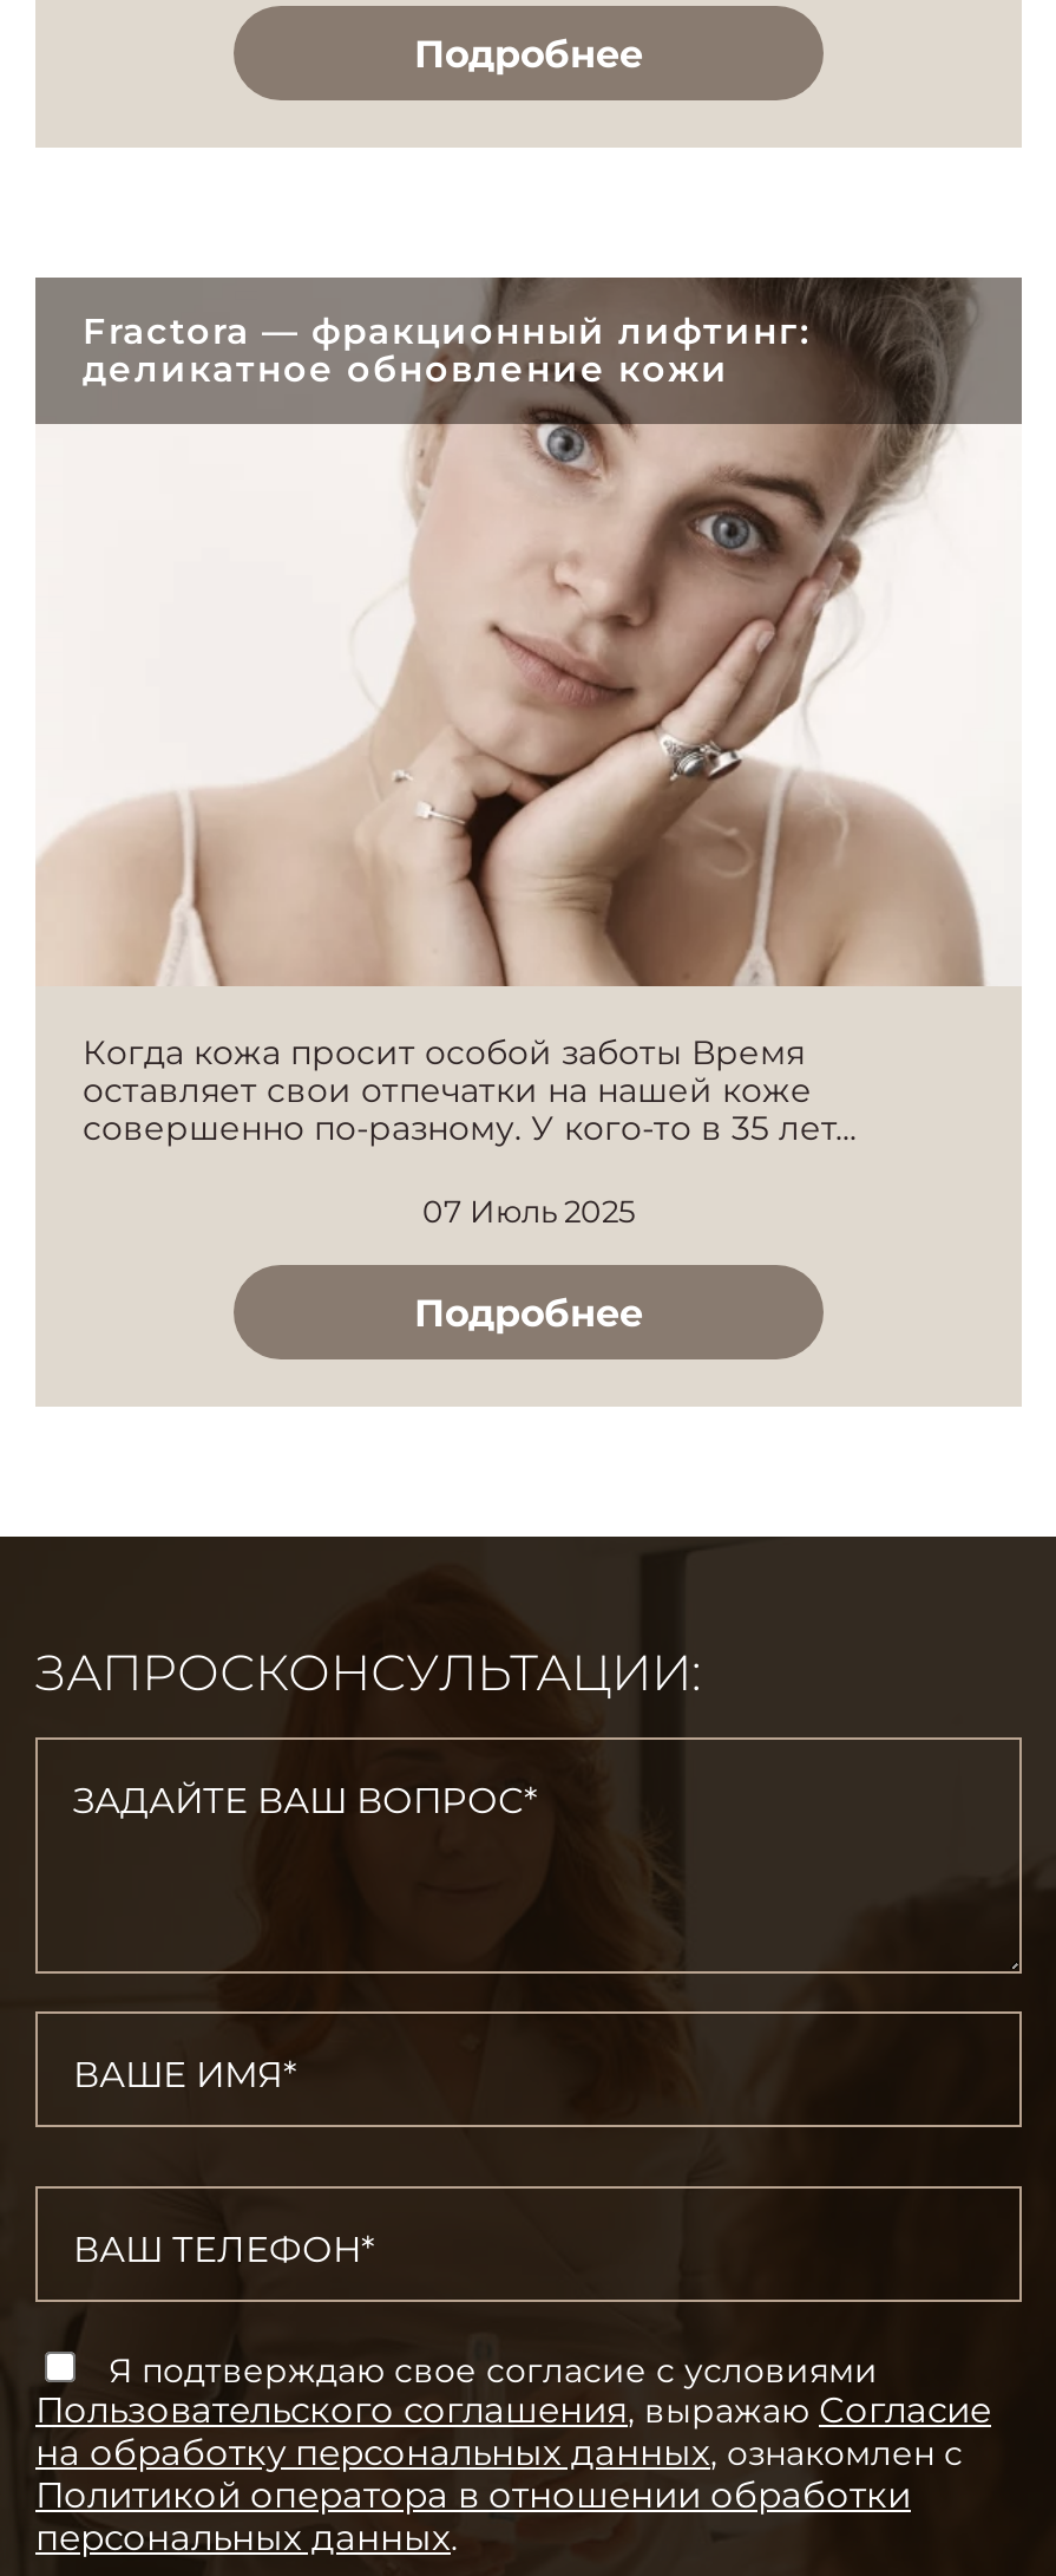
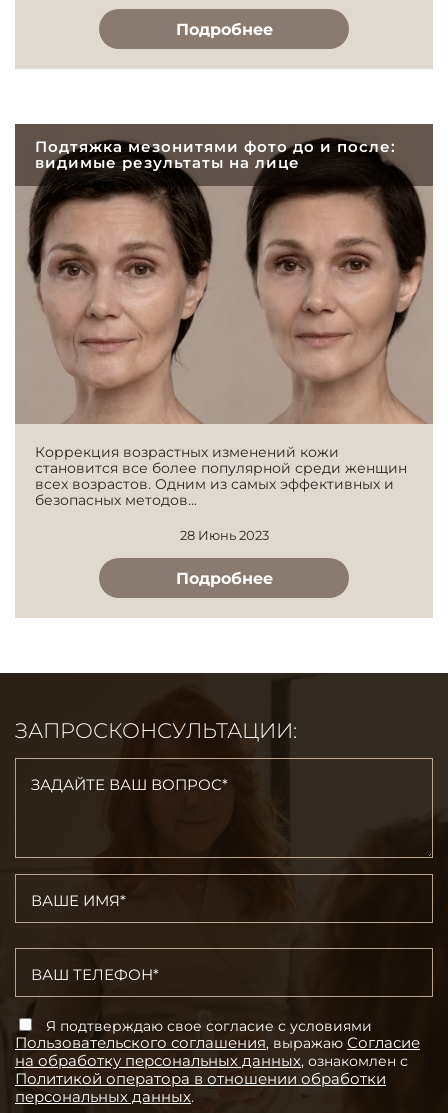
[35,278,1022,984] [image] | Fractora — фракционный лифтинг: | деликатное обновление кожи -> [15,124,433,425] [image] | Подтяжка мезонитями фото до и после: | видимые результаты на лице
[83,1031,857,1149] Когда кожа просит особой заботы Время | оставляет свои отпечатки на нашей коже | совершенно по-разному. У кого-то в 35 лет... -> [35,443,407,509] Коррекция возрастных изменений кожи | становится все более популярной среди женщин | всех возрастов. Одним из самых эффективных и | безопасных методов...
[422,1192,635,1230] 07 Июль 2025 -> [179,527,268,543] 28 Июнь 2023

